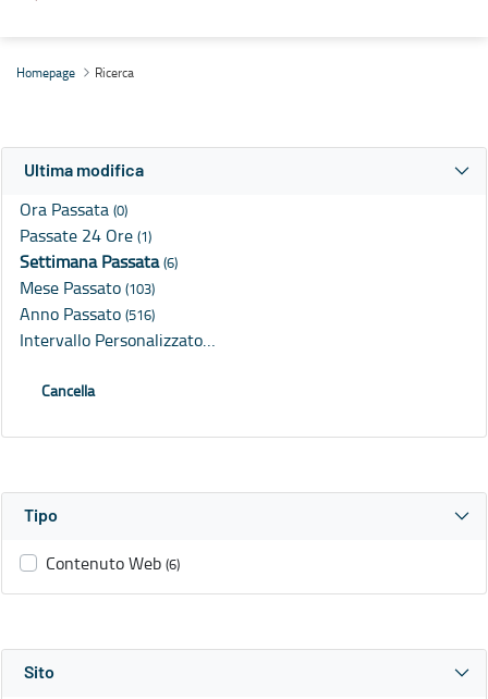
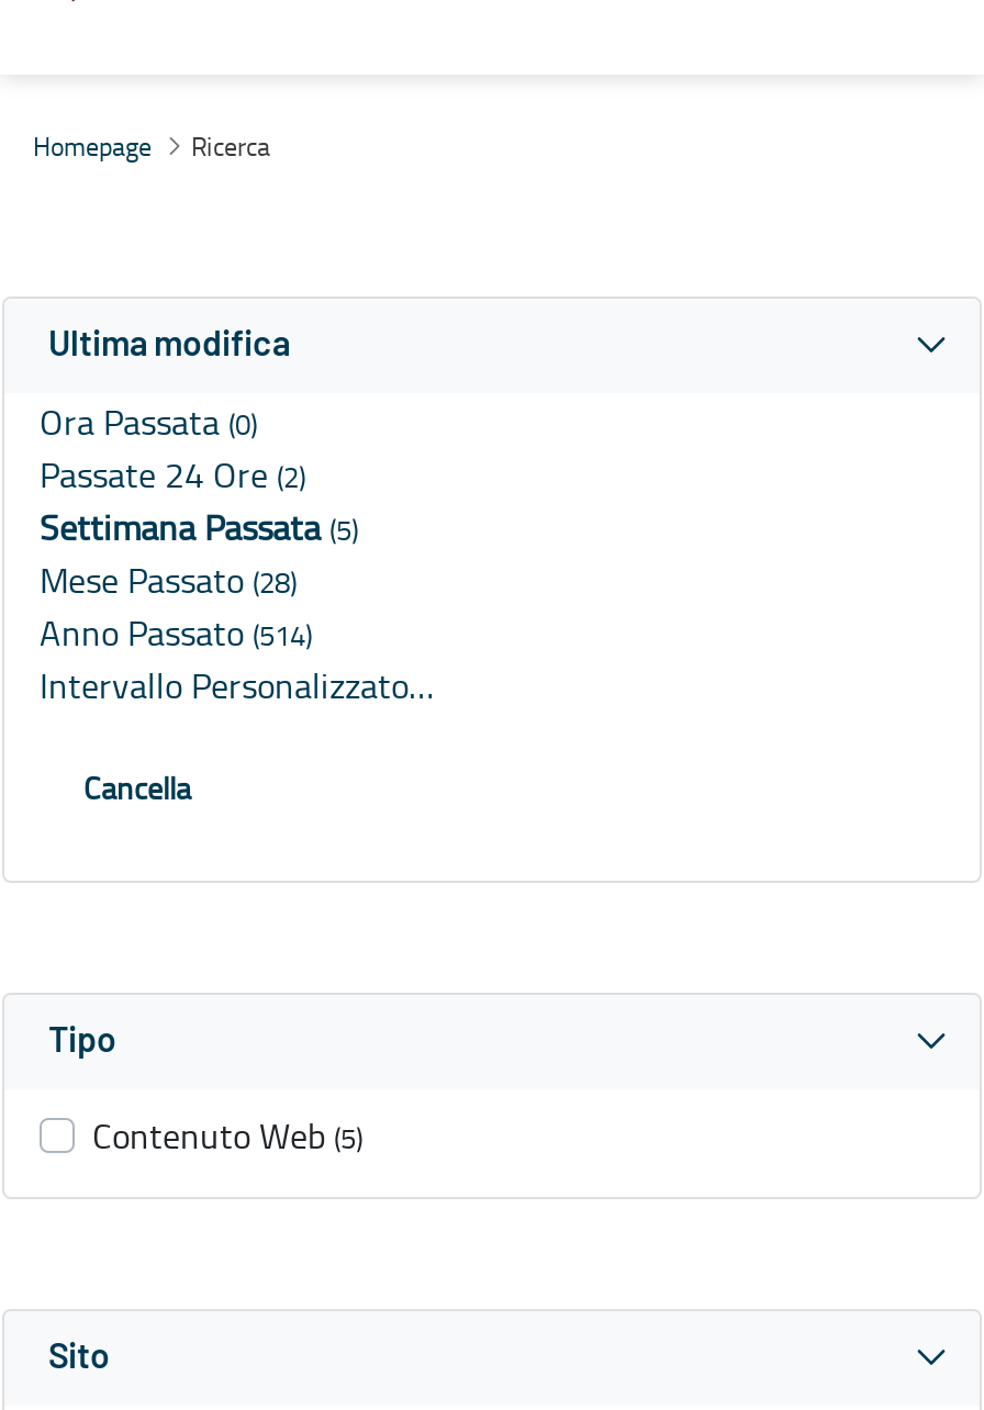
[20,224,151,247] Passate 24 Ore (1) -> [40,451,305,499] Passate 24 Ore (2)
[20,250,178,274] Settimana Passata (6) -> [40,504,358,552] Settimana Passata (5)
[20,276,155,300] Mese Passato (103) -> [40,556,297,605] Mese Passato (28)
[20,302,155,326] Anno Passato (516) -> [40,609,312,657] Anno Passato (514)
[46,551,180,575] Contenuto Web (6) -> [92,1112,362,1160] Contenuto Web (5)

